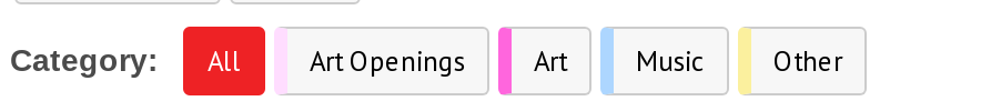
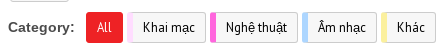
[310,42,842,78] Art Openings | Art | Music | Other -> [143,19,425,35] Khai mạc | Nghệ thuật | Âm nhạc | Khác

